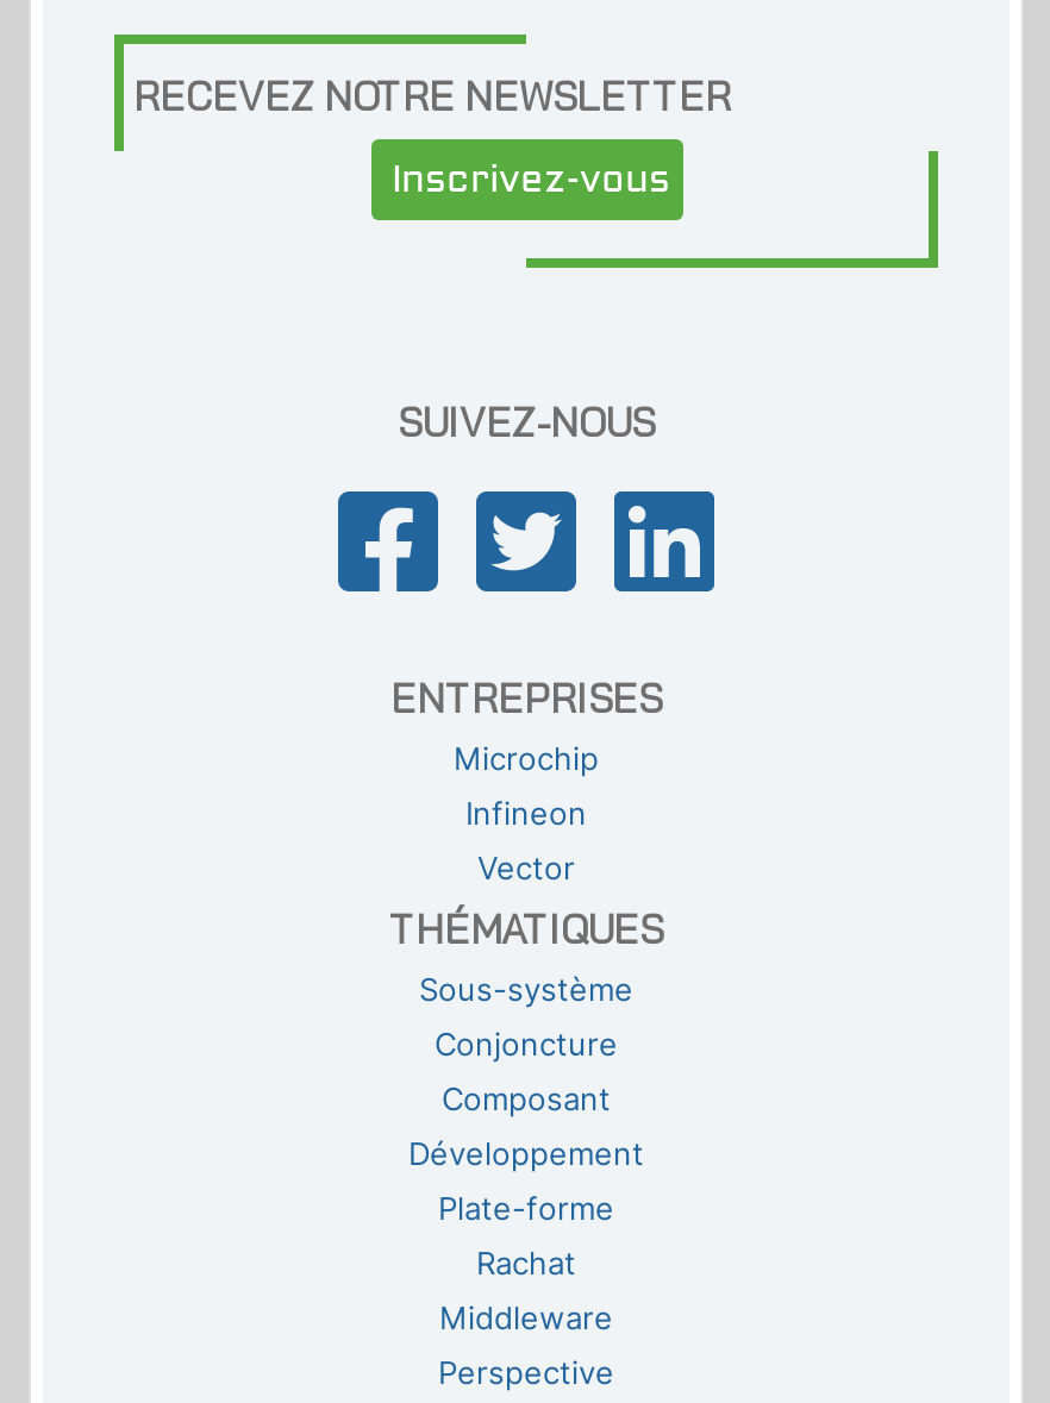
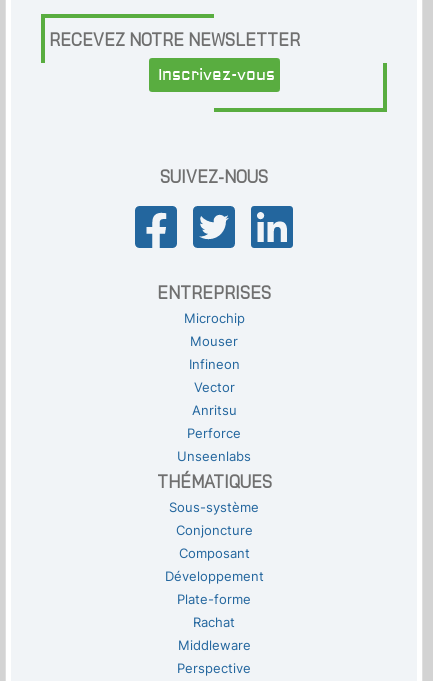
none -> [190,334,238,349] Mouser
none -> [177,403,251,464] Anritsu | Perforce | Unseenlabs

